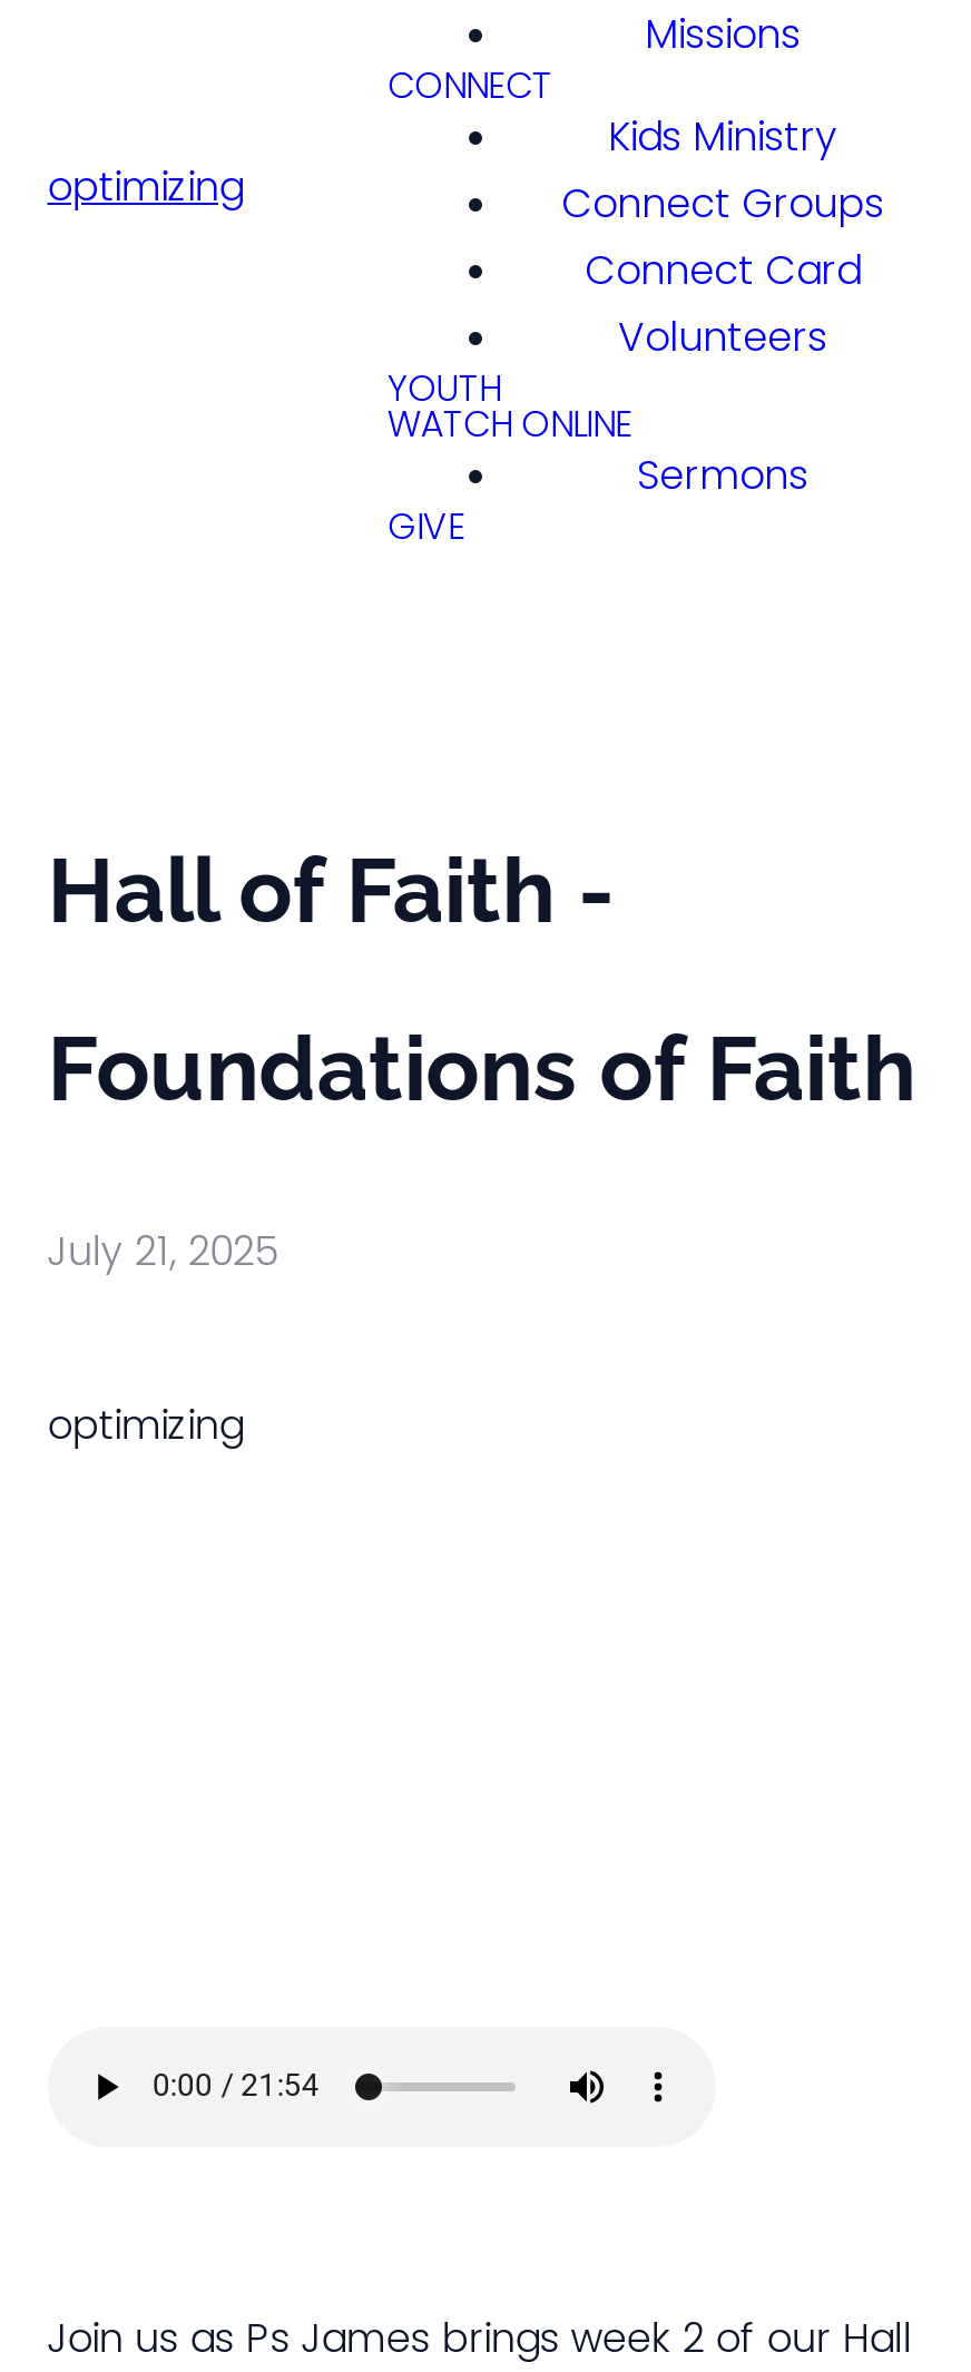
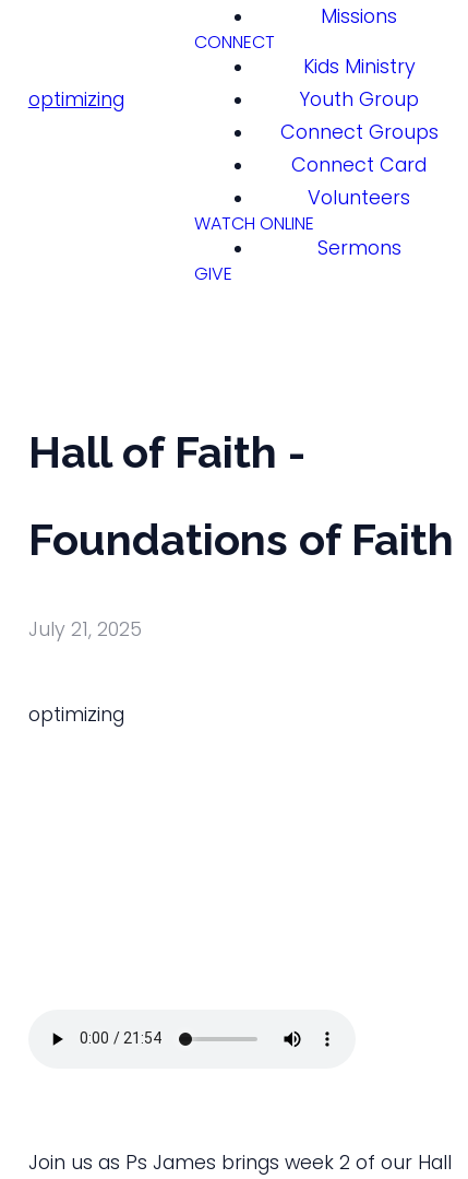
moved [561,175,884,364] -> [280,119,438,211]: Connect Groups | Connect Card | Volunteers
none -> [299,86,419,113] Youth Group
[387,362,501,413] YOUTH -> none

